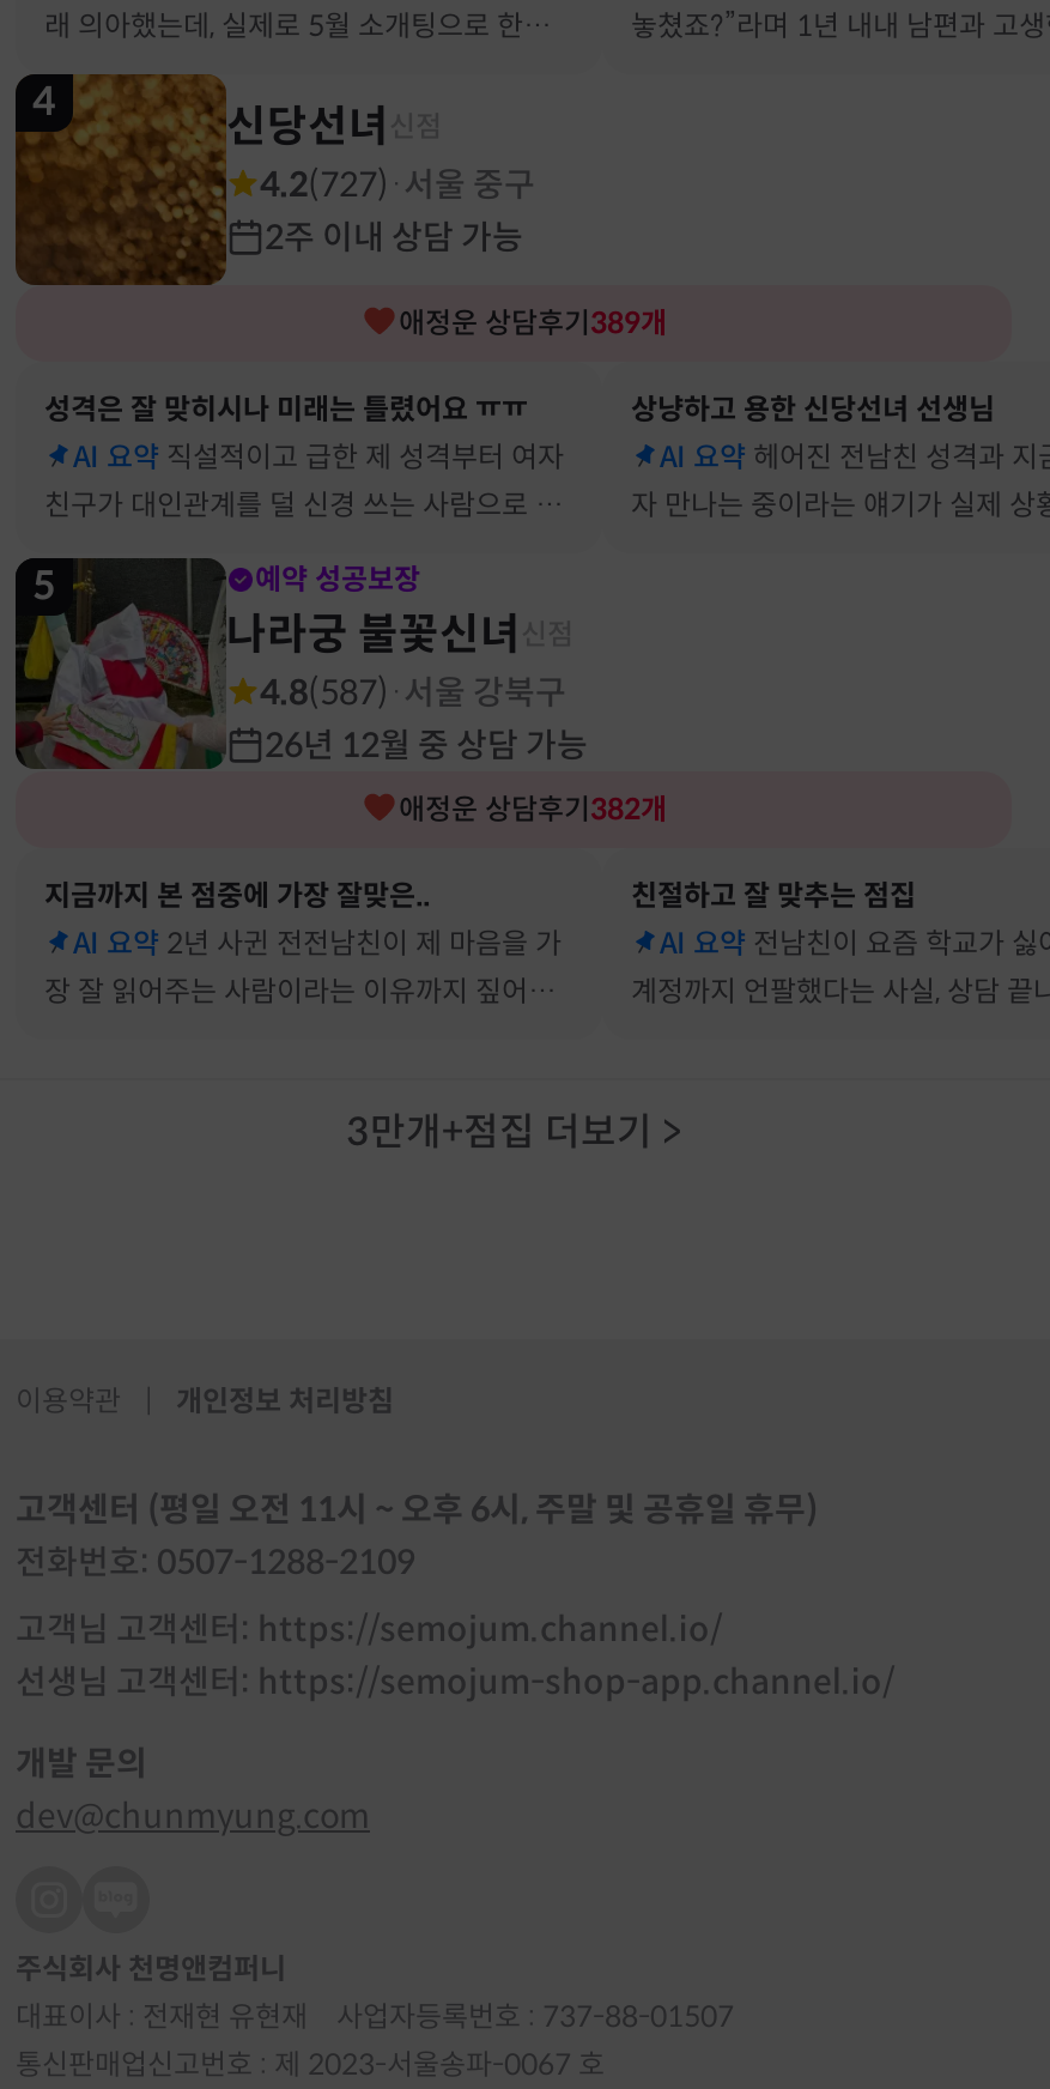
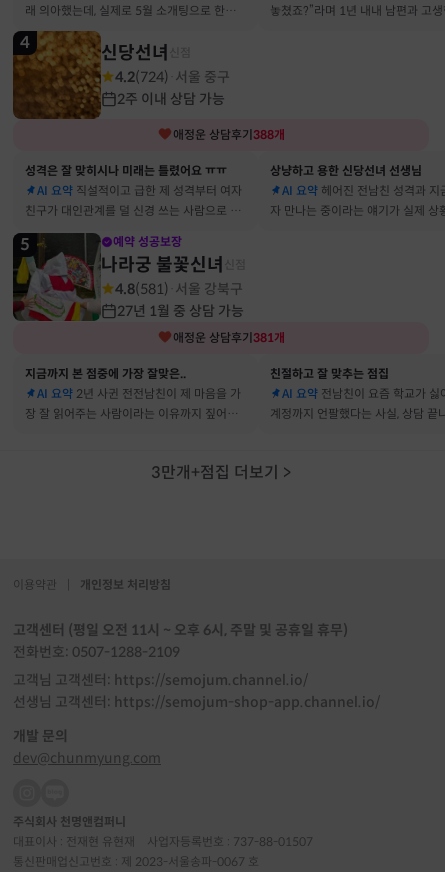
[260,163,535,206] 4.2(727) · 서울 중구 -> [115,68,230,86] 4.2(724) · 서울 중구
[399,304,667,340] 애정운 상담후기389개 -> [173,127,285,142] 애정운 상담후기388개
[260,671,566,714] 4.8(587) · 서울 강북구 -> [115,280,243,298] 4.8(581) · 서울 강북구
[265,723,588,767] 26년 12월 중 상담 가능 -> [117,302,244,320] 27년 1월 중 상담 가능
[399,791,667,826] 애정운 상담후기382개 -> [173,330,285,345] 애정운 상담후기381개

